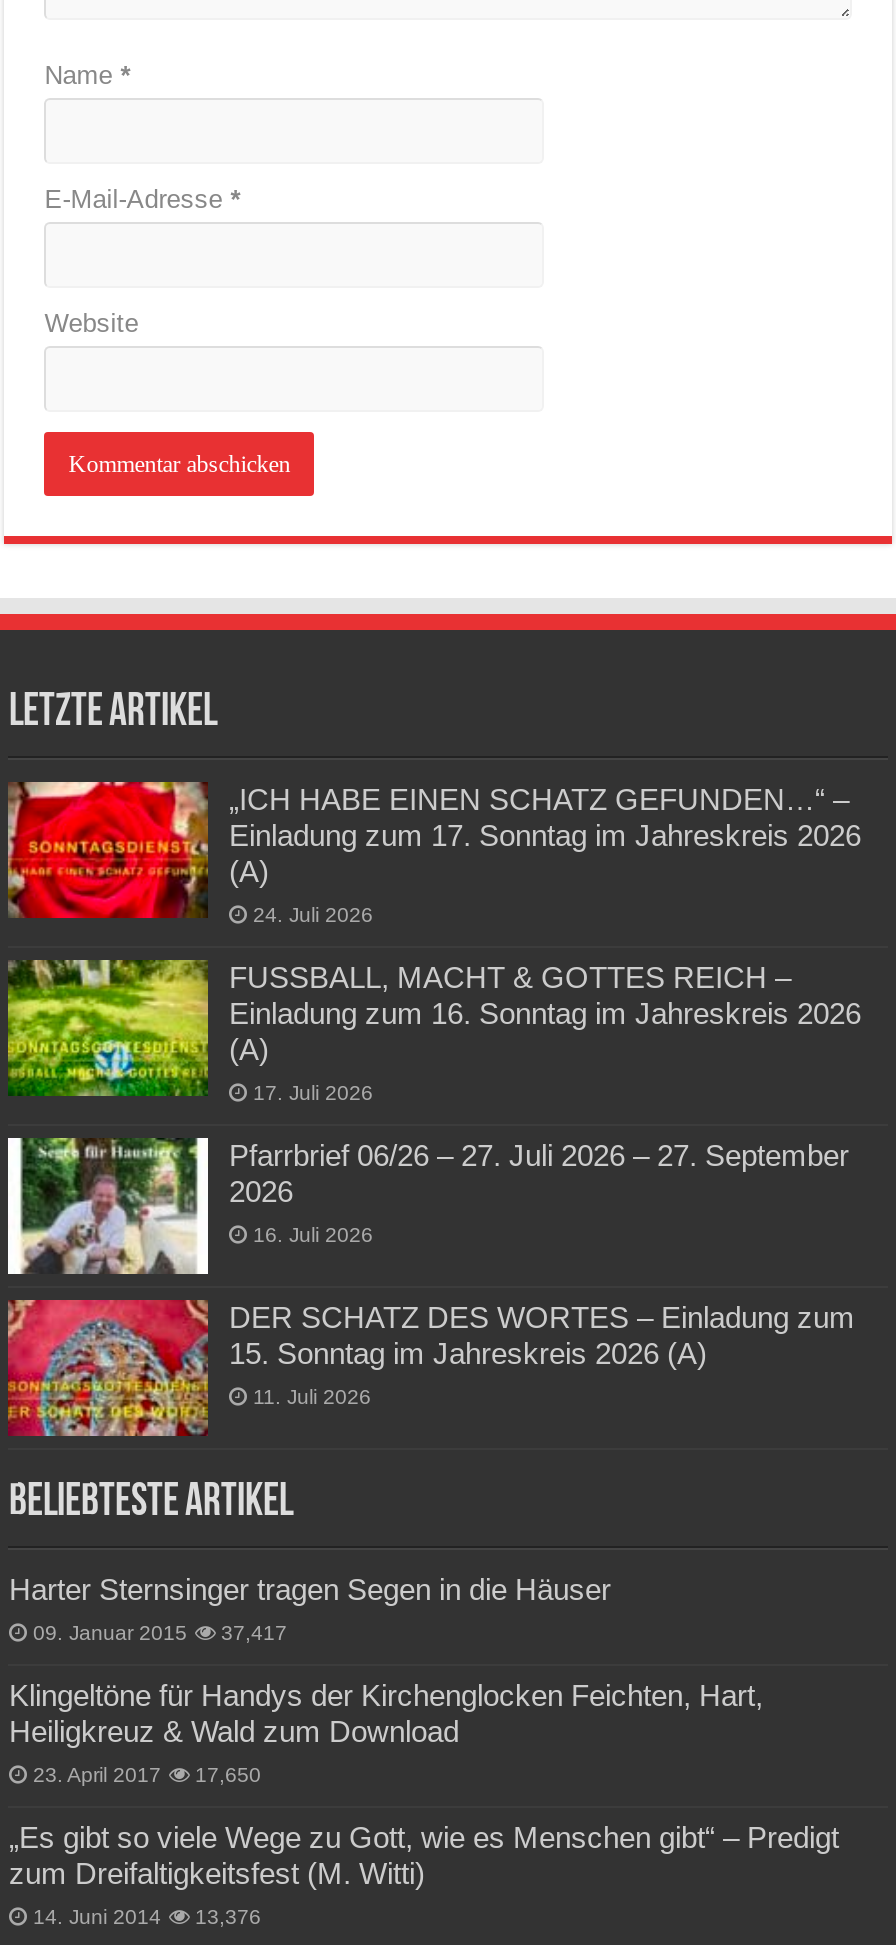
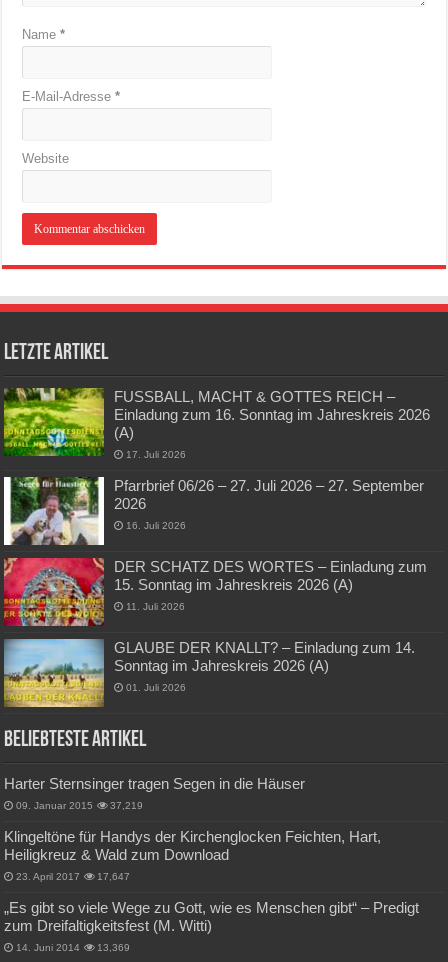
[6,780,861,925] [image] | „ICH HABE EINEN SCHATZ GEFUNDEN…“ – | Einladung zum 17. Sonntag im Jahreskreis 2026 | (A) | 24. Juli 2026 -> none
moved [0,956,861,1407] -> [0,386,430,612]: [image] | FUSSBALL, MACHT & GOTTES REICH – | Einladung zum 16. Sonntag im Jahreskreis 2026 | ... | 15. Sonntag im Jahreskreis 2026 (A) | 11. Juli 2026
none -> [3,638,415,708] [image] | GLAUBE DER KNALLT? – Einladung zum 14. | Sonntag im Jahreskreis 2026 (A) | 01. Juli 2026
[33,1622,287,1644] 09. Januar 2015 37,417 -> [16,800,143,811] 09. Januar 2015 37,219
[33,1764,261,1786] 23. April 2017 17,650 -> [16,871,130,882] 23. April 2017 17,647
[33,1906,261,1928] 14. Juni 2014 13,376 -> [16,942,130,953] 14. Juni 2014 13,369

